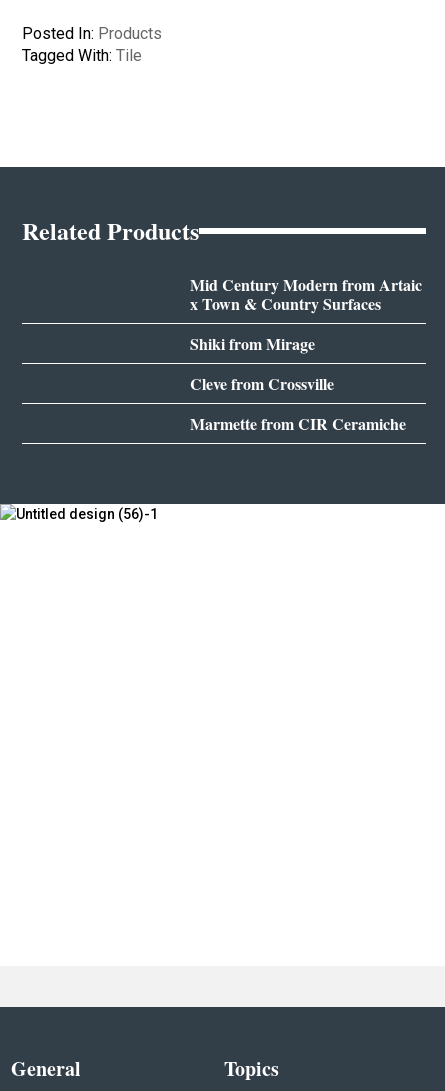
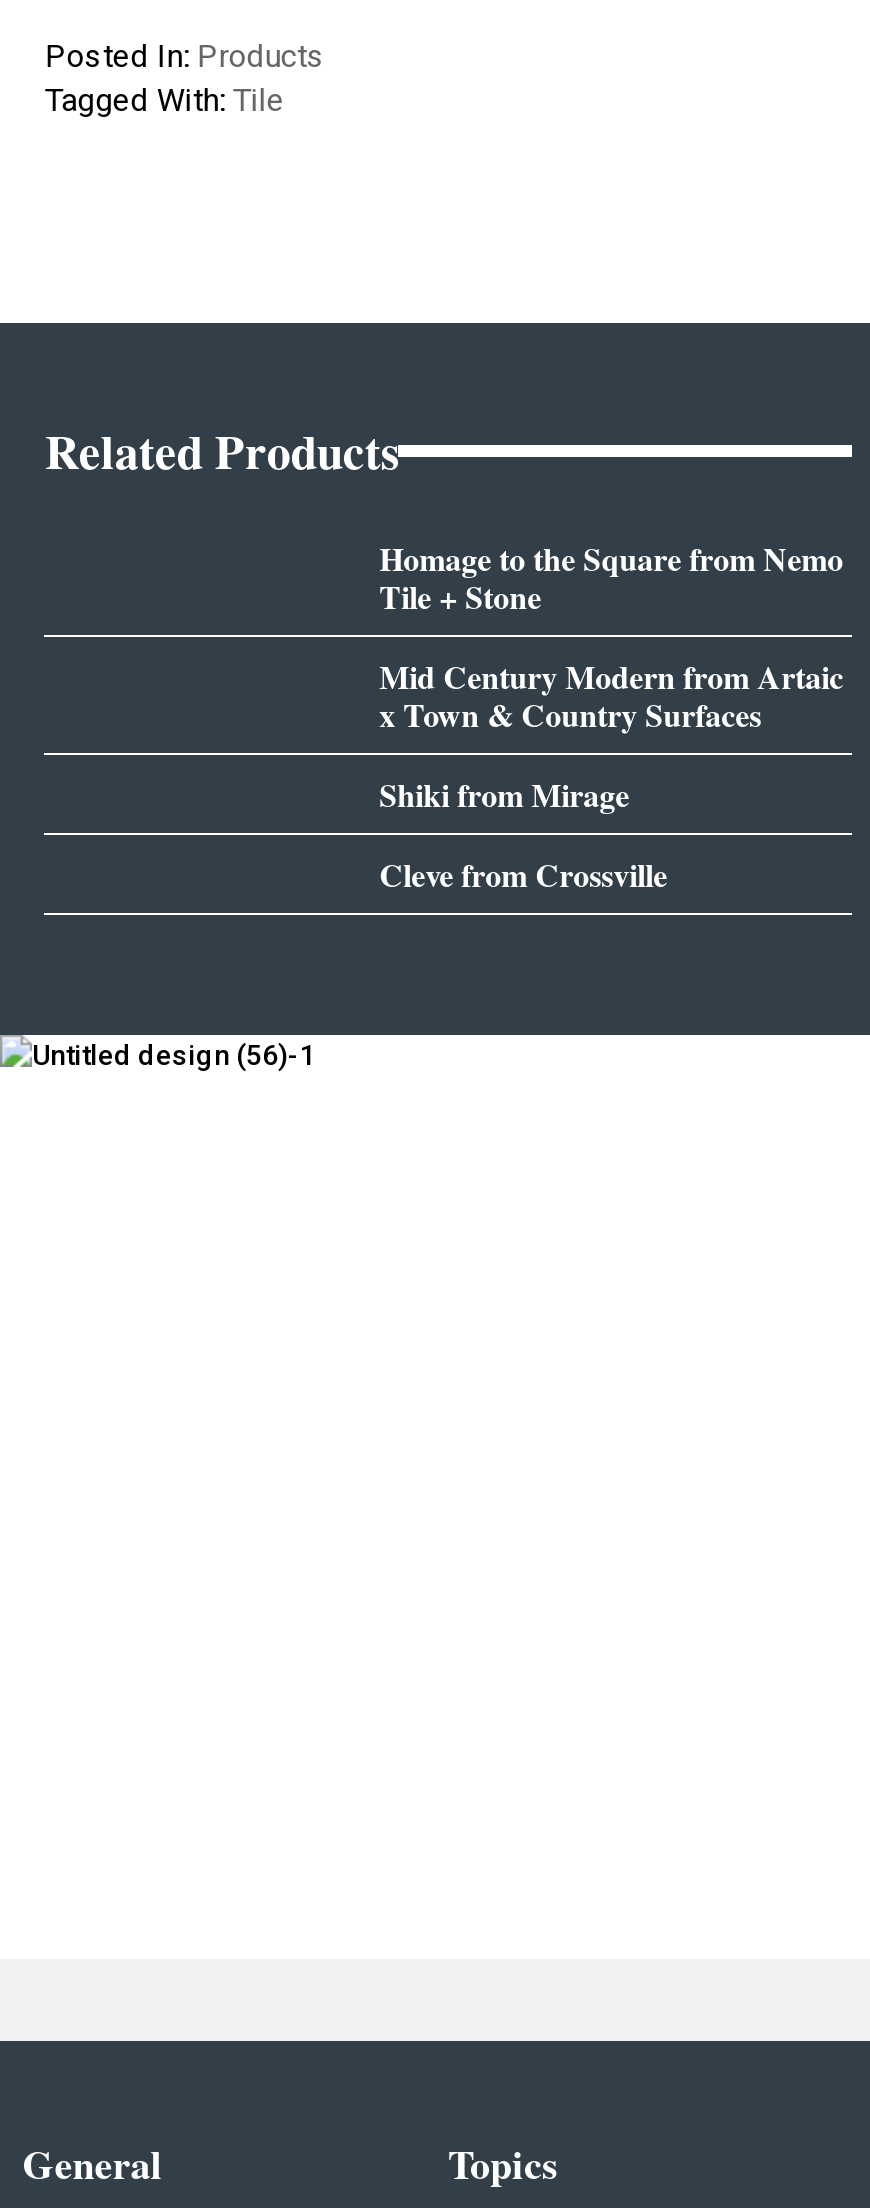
none -> [379,535,843,619] Homage to the Square from Nemo | Tile + Stone
moved [190,273,422,395] -> [379,653,843,897]: Mid Century Modern from Artaic | x Town & Country Surfaces | Shiki from Mirage | Cleve from Crossville
[190,412,406,435] Marmette from CIR Ceramiche -> none

